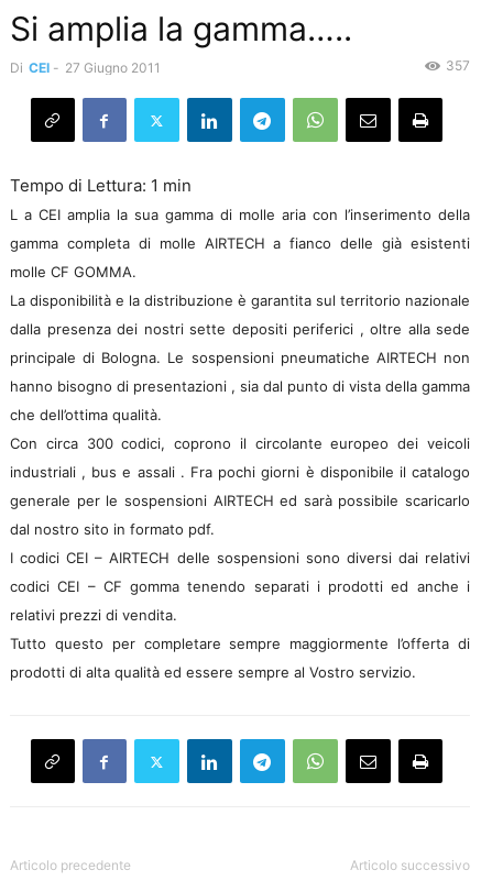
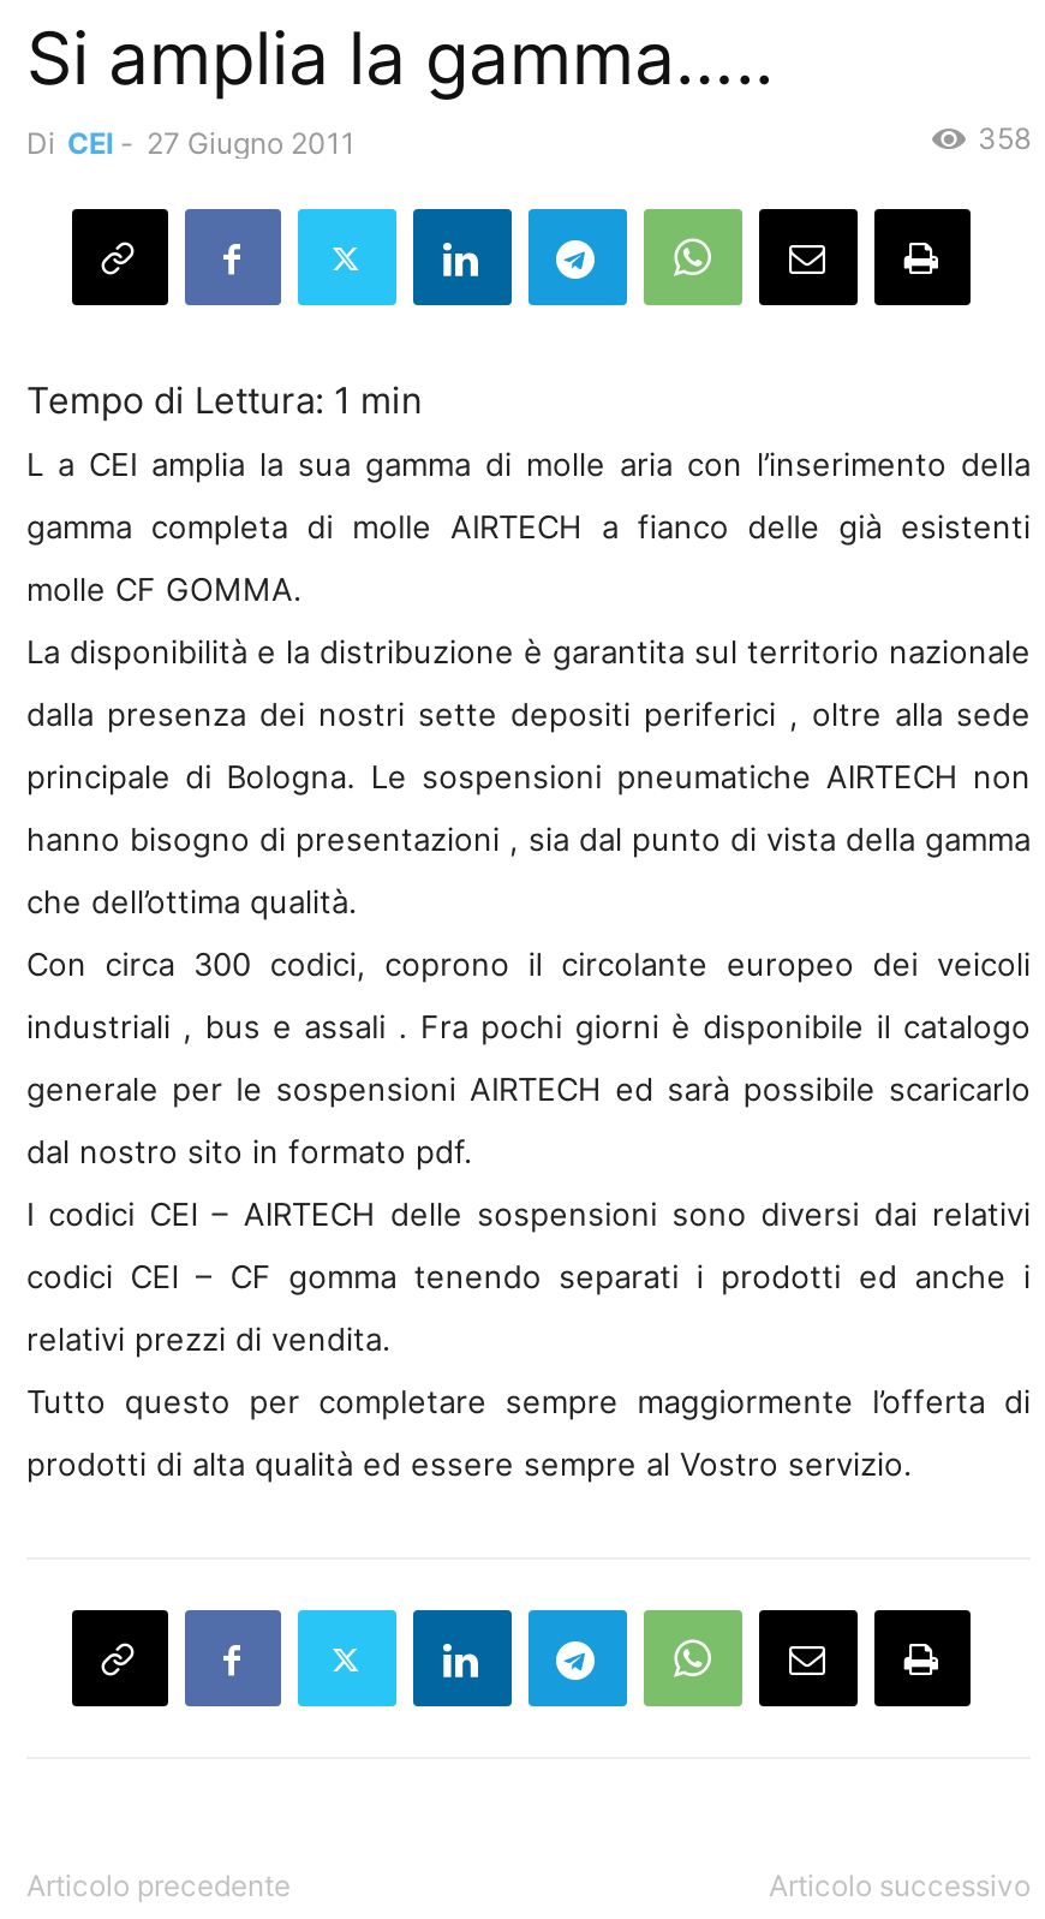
[446,57,470,74] 357 -> [978,120,1031,156] 358

